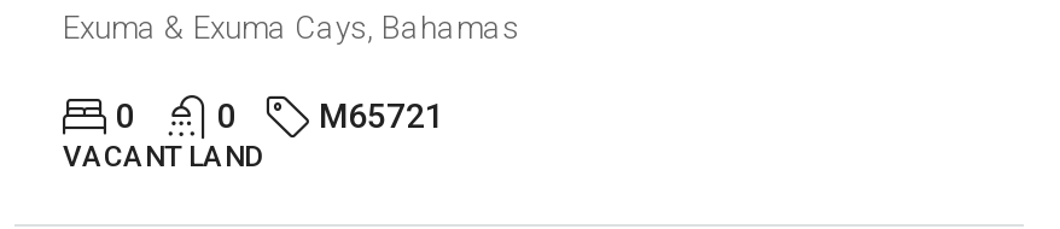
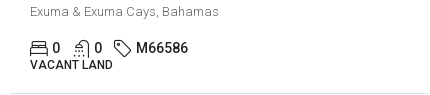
[319,96,444,135] M65721 -> [136,40,188,56] M66586

